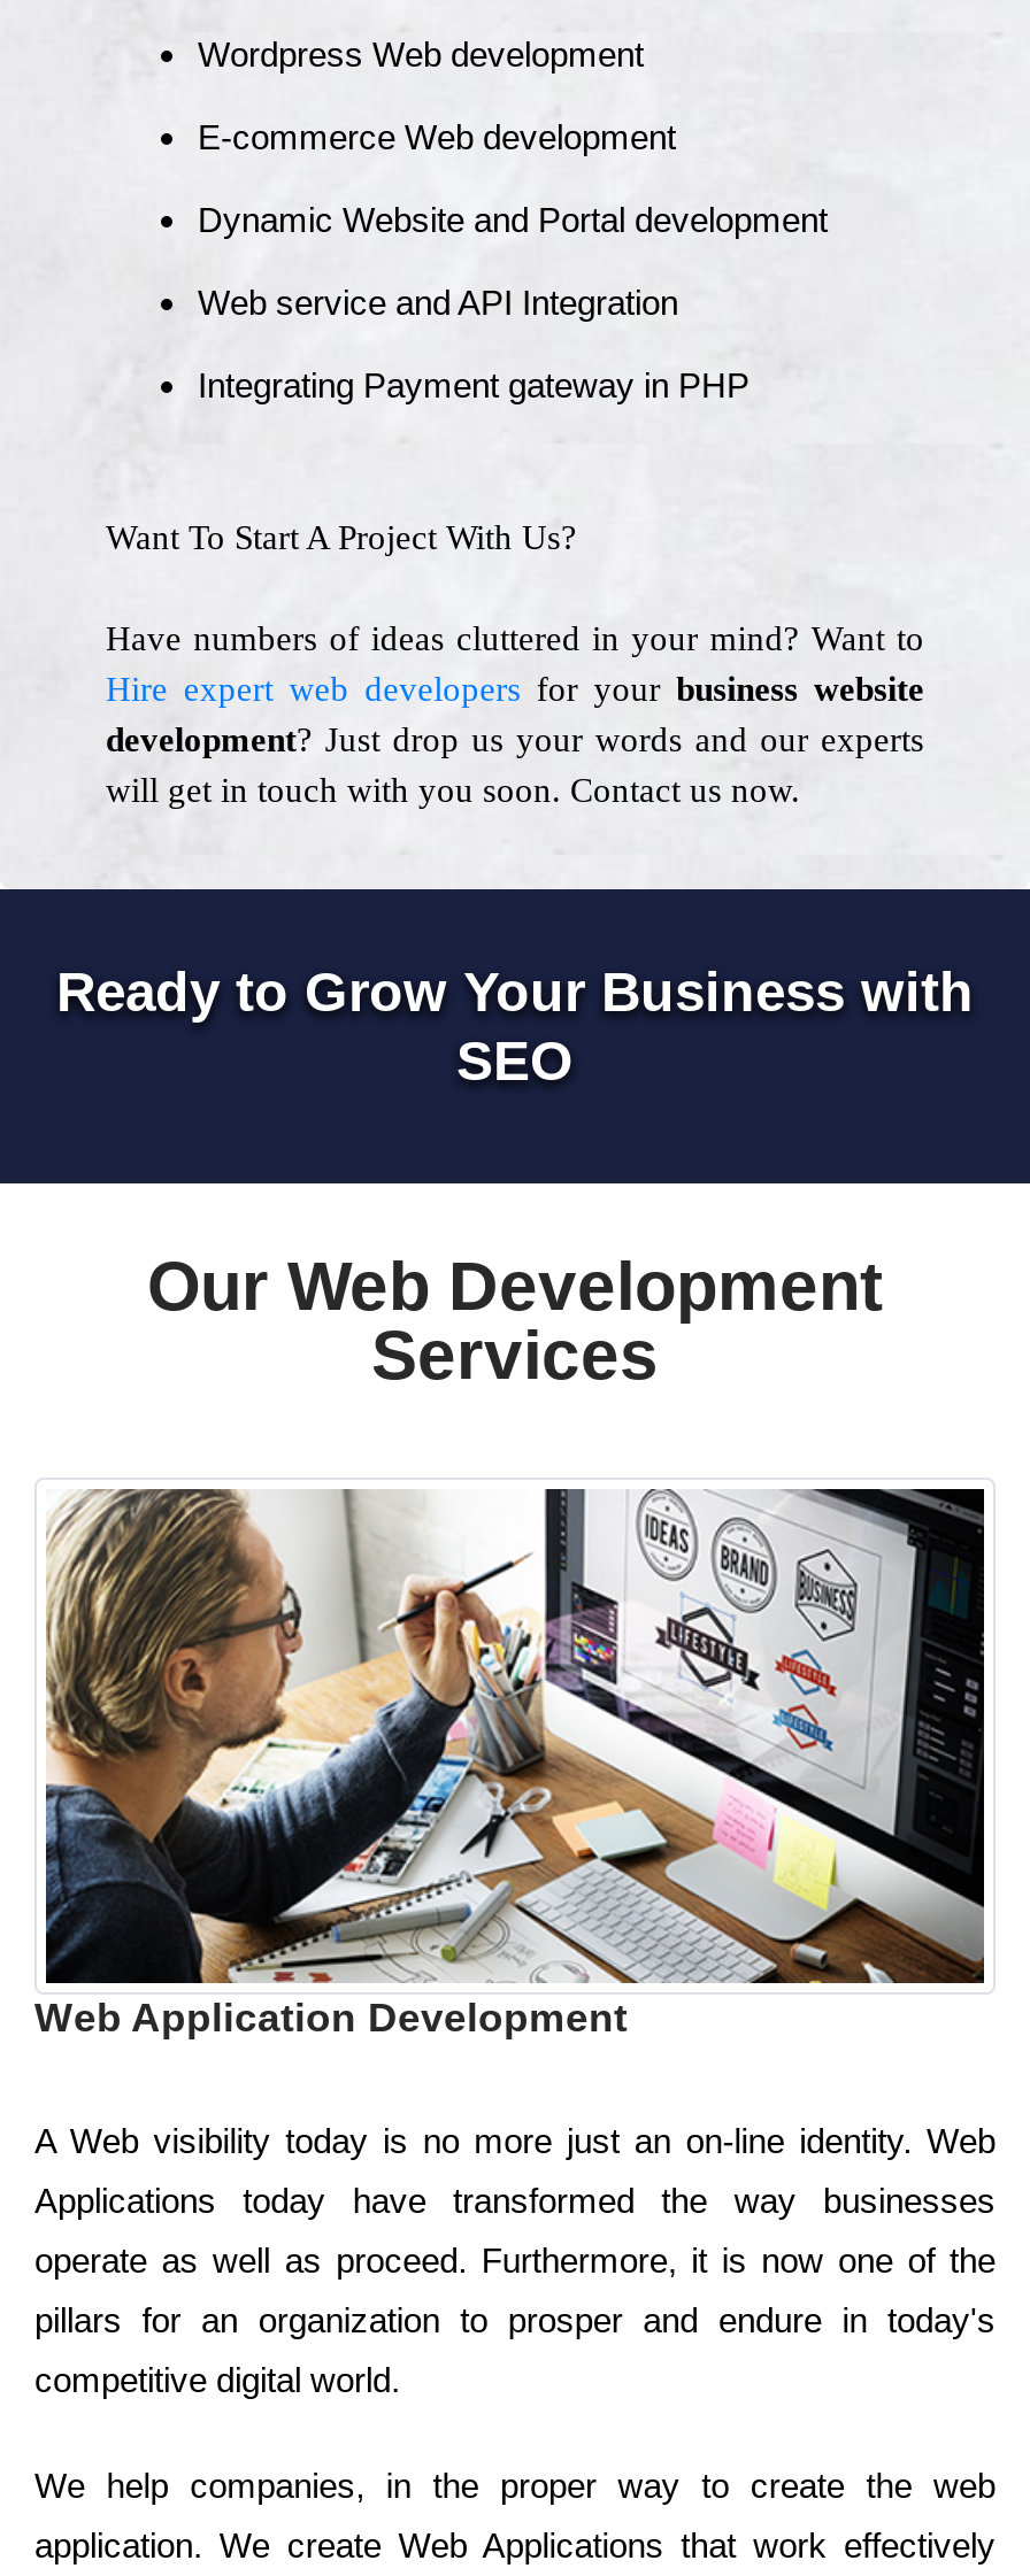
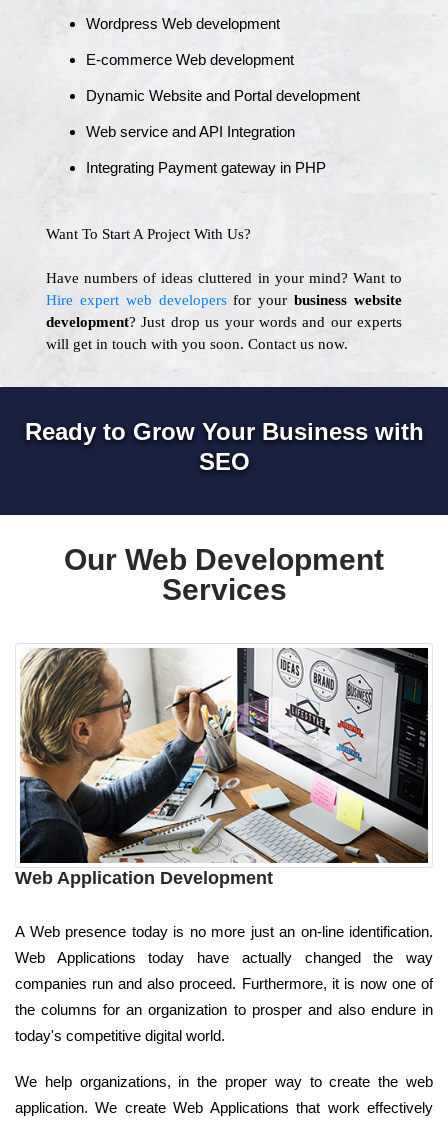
[34,2120,996,2159] A Web visibility today is no more just an on-line identity. Web -> [15,923,433,940] A Web presence today is no more just an on-line identification.
[34,2180,996,2219] Applications today have transformed the way businesses -> [15,949,433,966] Web Applications today have actually changed the way
[34,2240,996,2279] operate as well as proceed. Furthermore, it is now one of the -> [15,975,433,992] companies run and also proceed. Furthermore, it is now one of
[34,2299,996,2338] pillars for an organization to prosper and endure in today's -> [15,1001,433,1018] the columns for an organization to prosper and also endure in
[34,2359,400,2398] competitive digital world. -> [15,1027,225,1044] today's competitive digital world.
[34,2465,996,2504] We help companies, in the proper way to create the web -> [15,1073,433,1090] We help organizations, in the proper way to create the web

